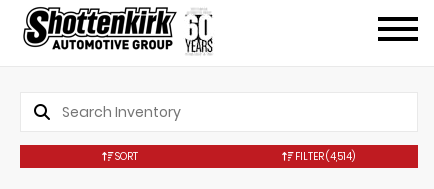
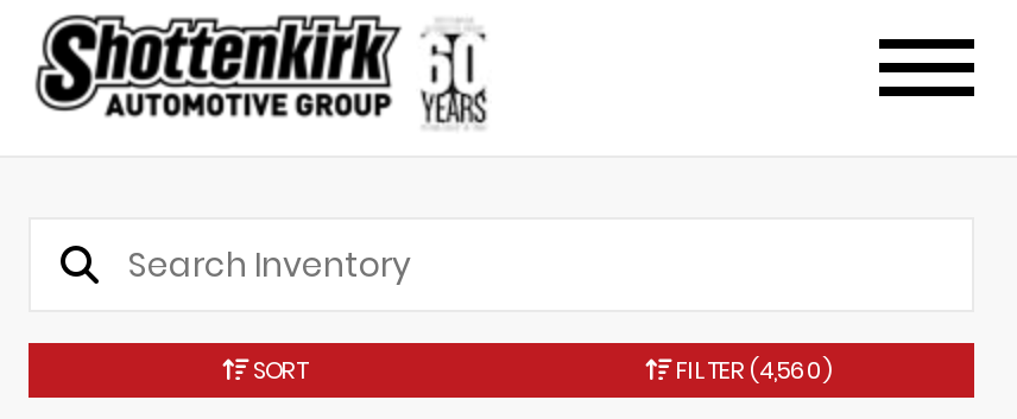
[293,149,355,164] FILTER (4,514) -> [671,352,830,388] FILTER (4,560)

